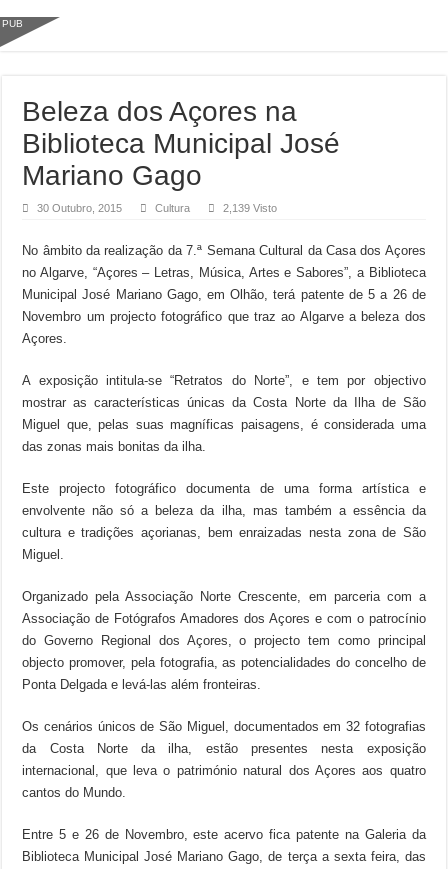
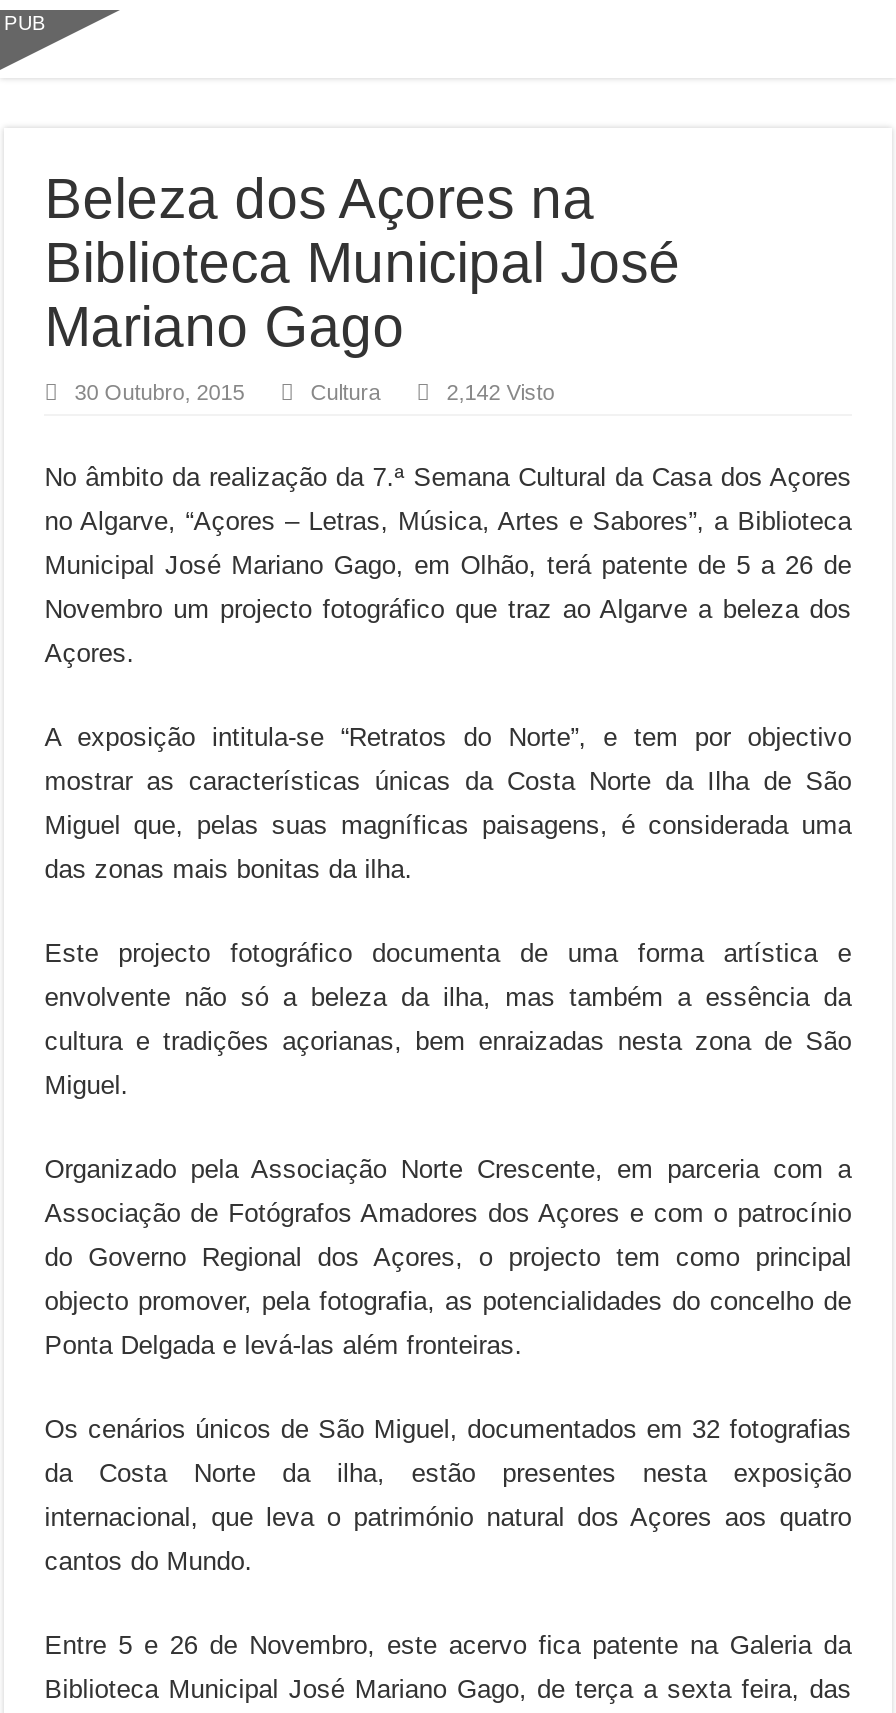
[223,202,277,214] 2,139 Visto -> [446,380,554,404] 2,142 Visto

